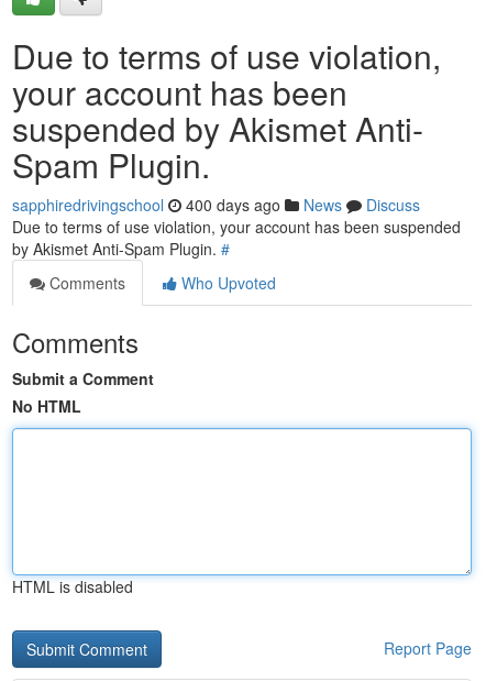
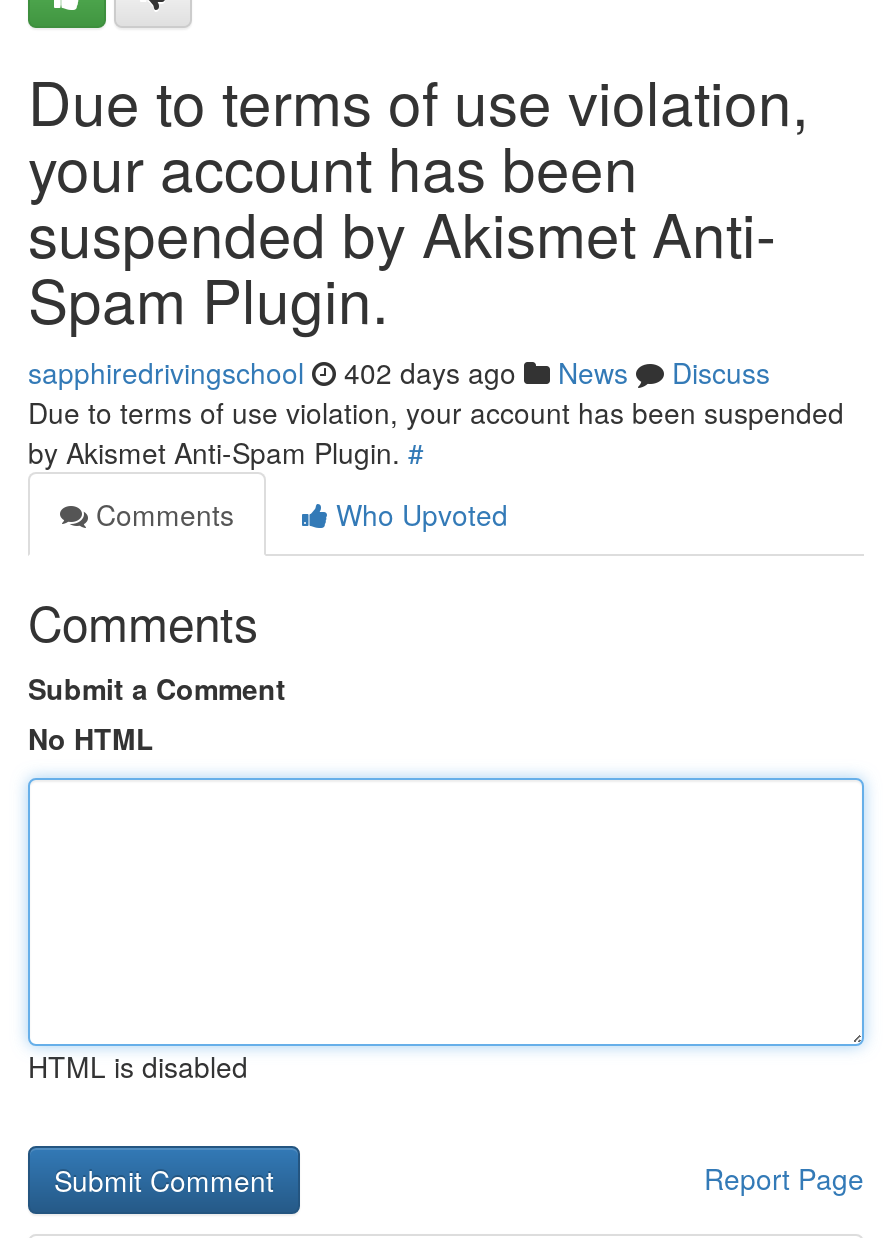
[12,194,420,216] sapphiredrivingschool 400 days ago News Discuss -> [28,352,770,392] sapphiredrivingschool 402 days ago News Discuss

